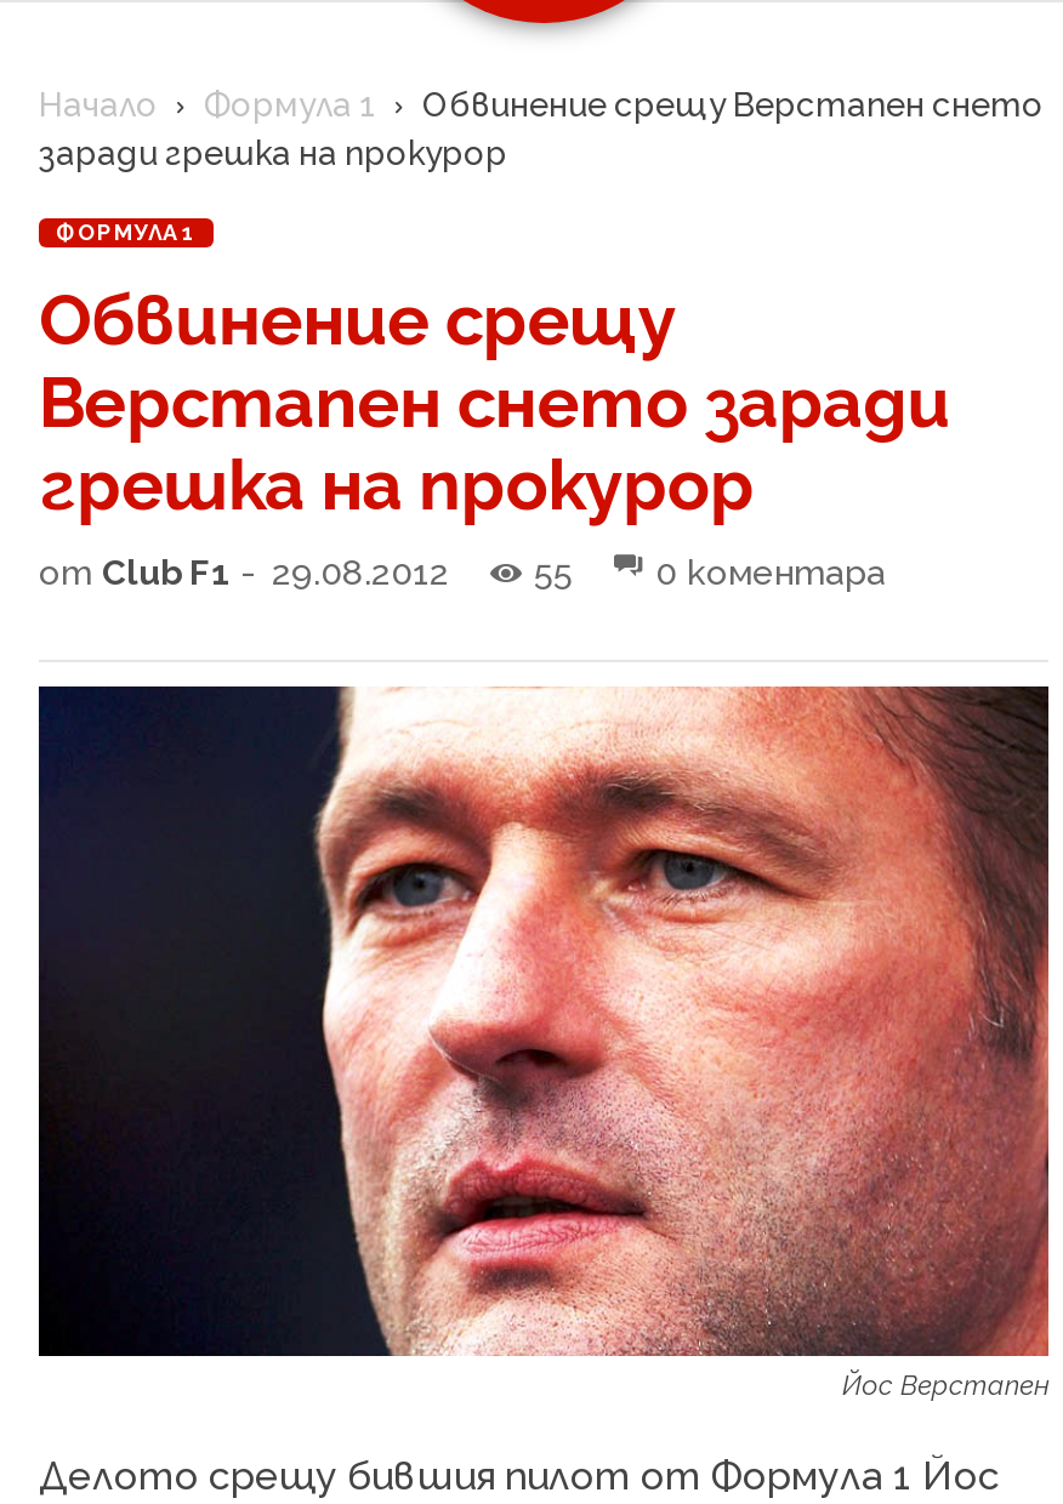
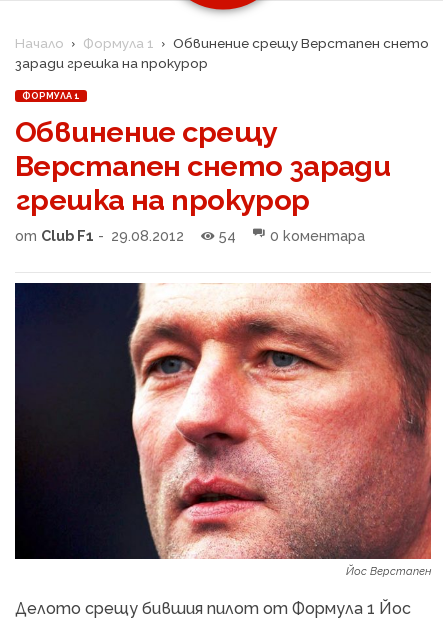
[534,551,573,592] 55 -> [219,227,236,244] 54

